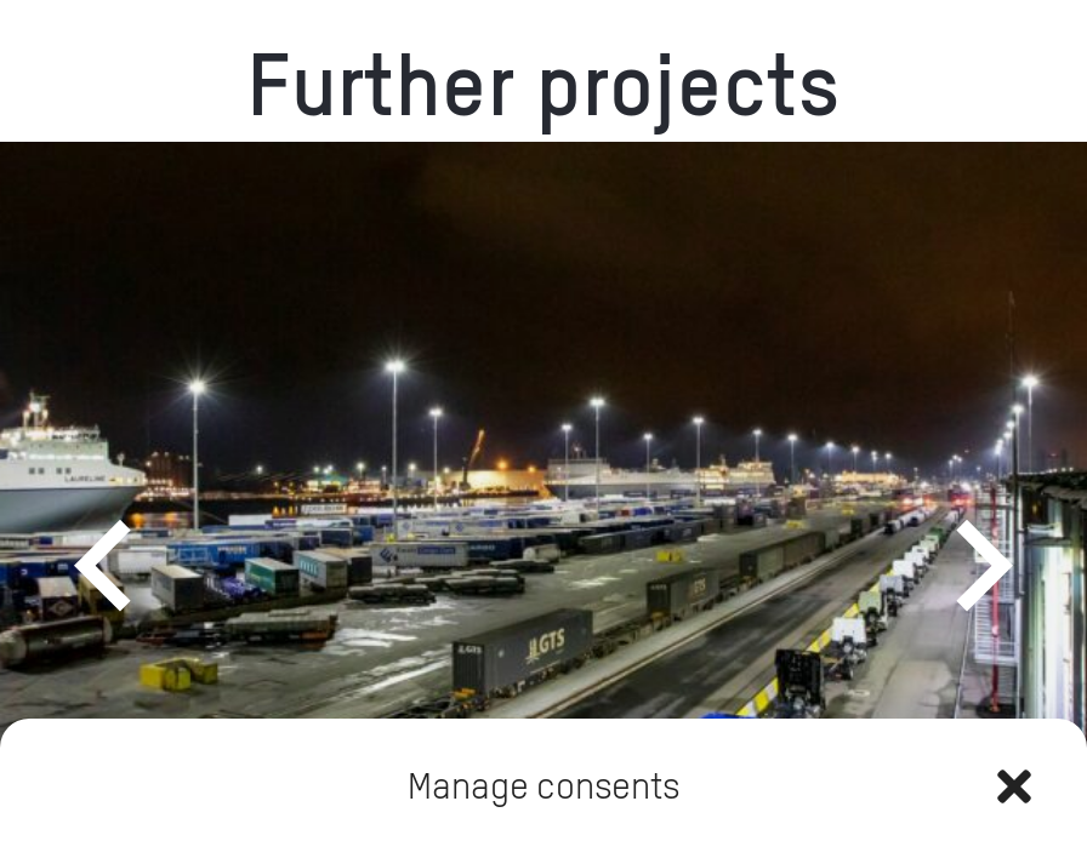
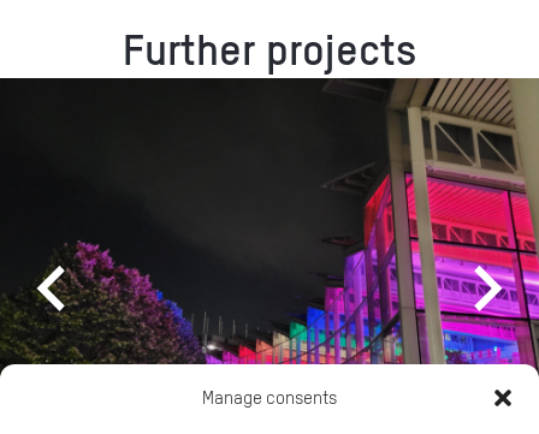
[7,141,1080,730] [image] -> [4,77,535,371] [image]

